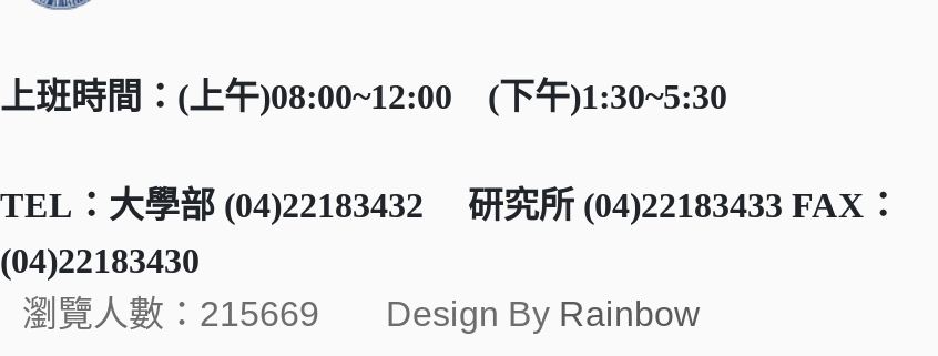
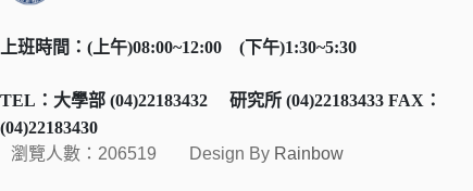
[22,295,701,333] 瀏覽人數：215669 Design By Rainbow -> [11,145,344,163] 瀏覽人數：206519 Design By Rainbow

